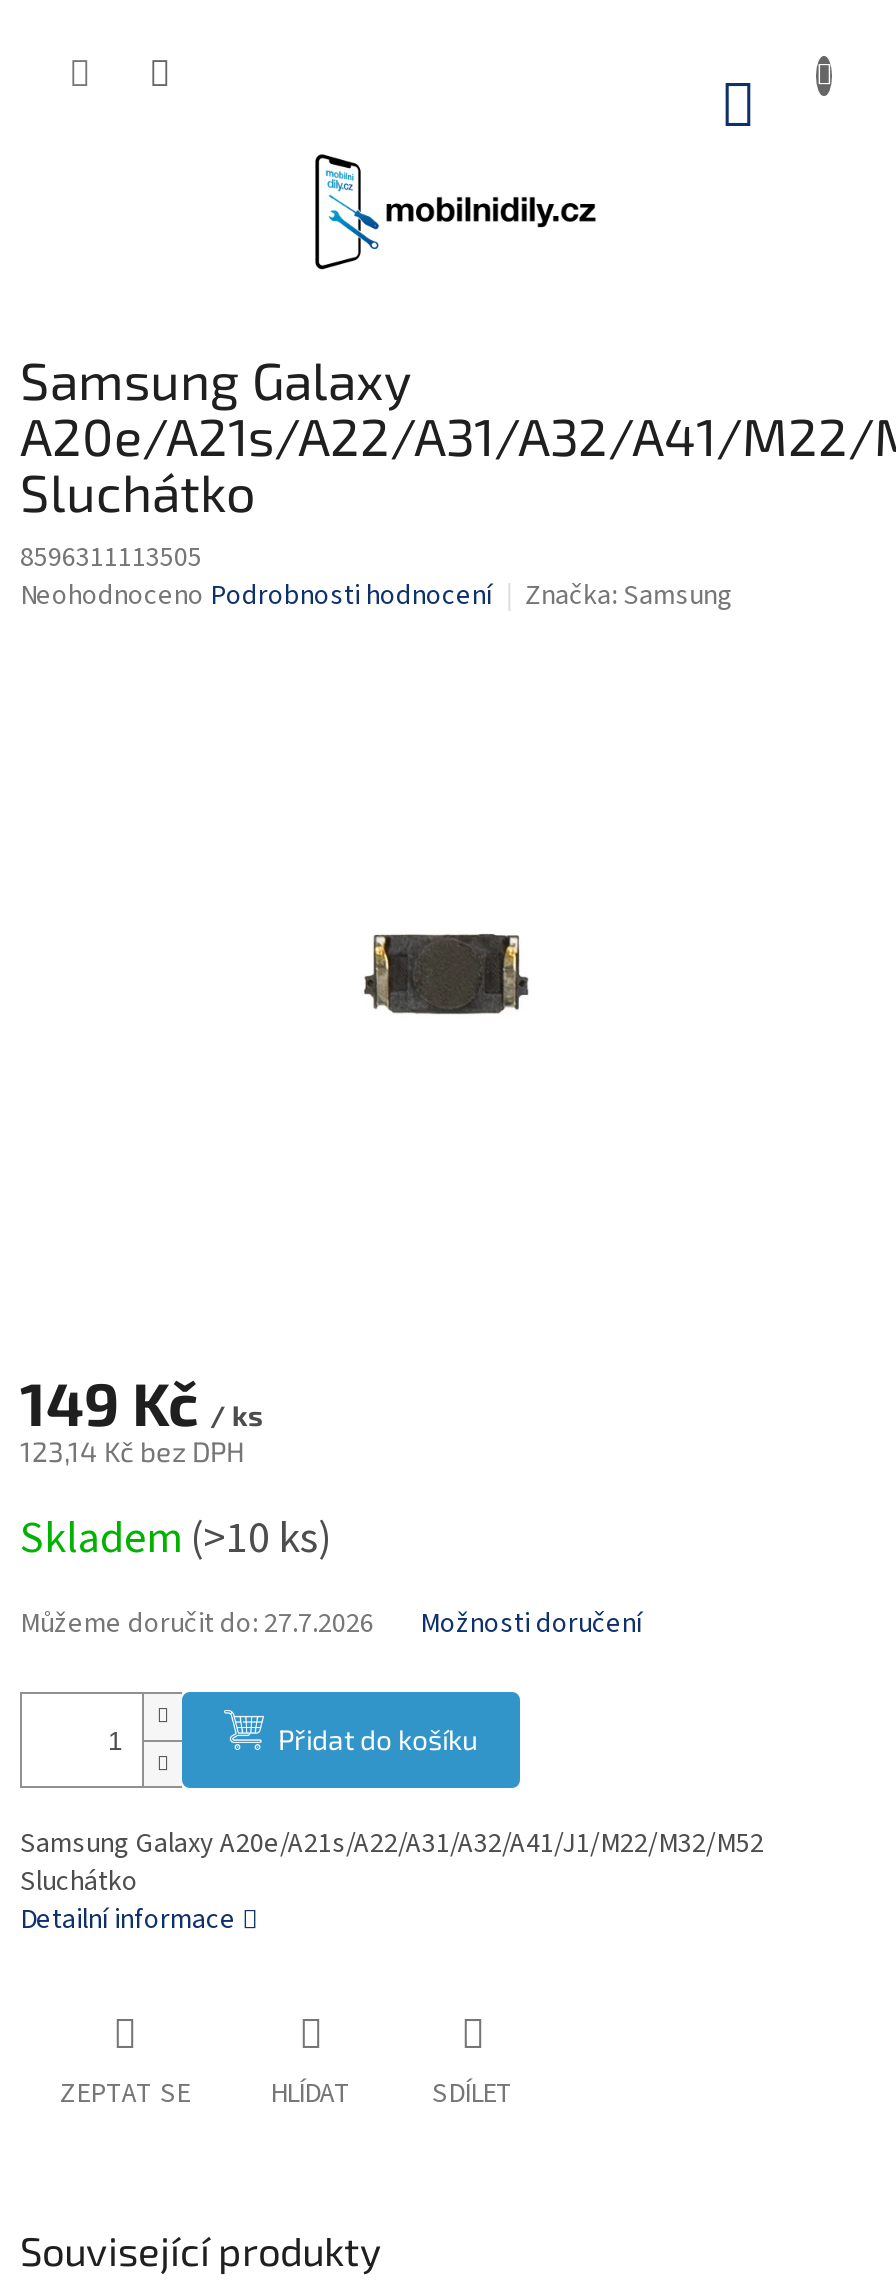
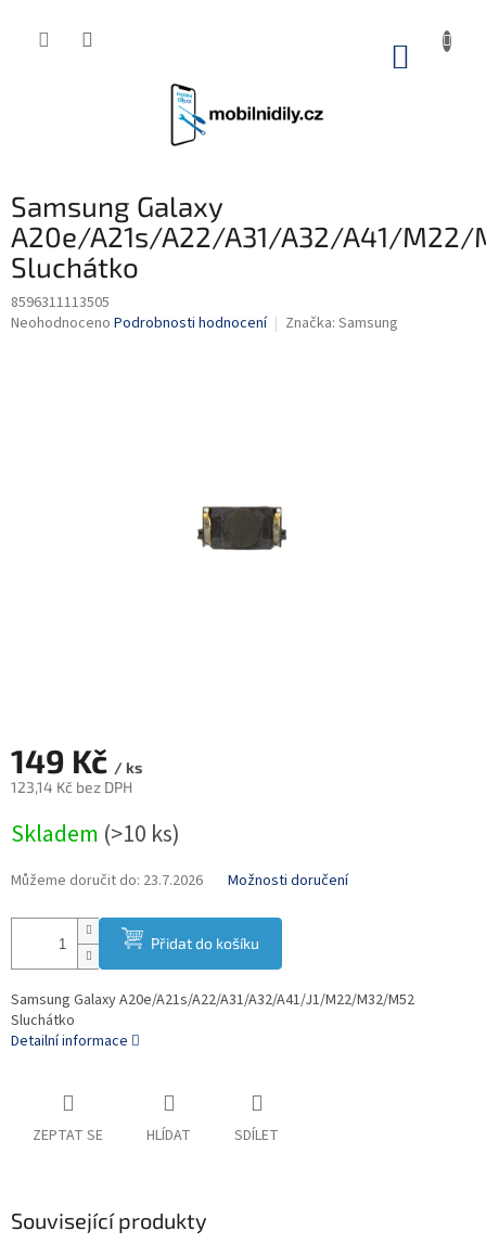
[20,1605,374,1645] Můžeme doručit do: 27.7.2026 -> [11,870,203,892] Můžeme doručit do: 23.7.2026

